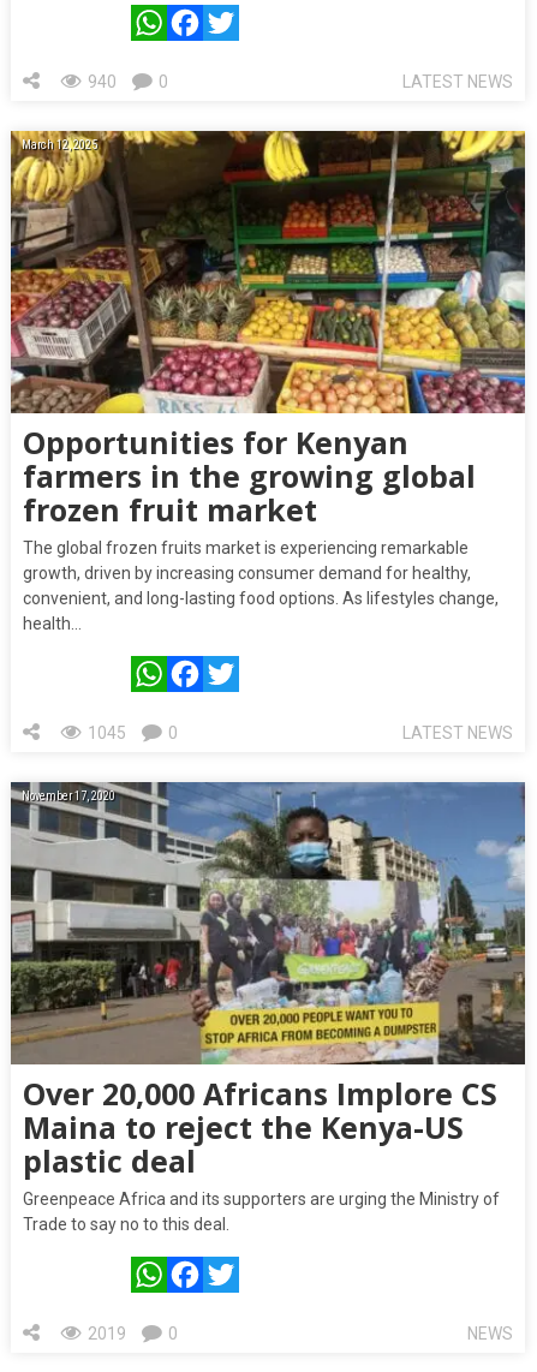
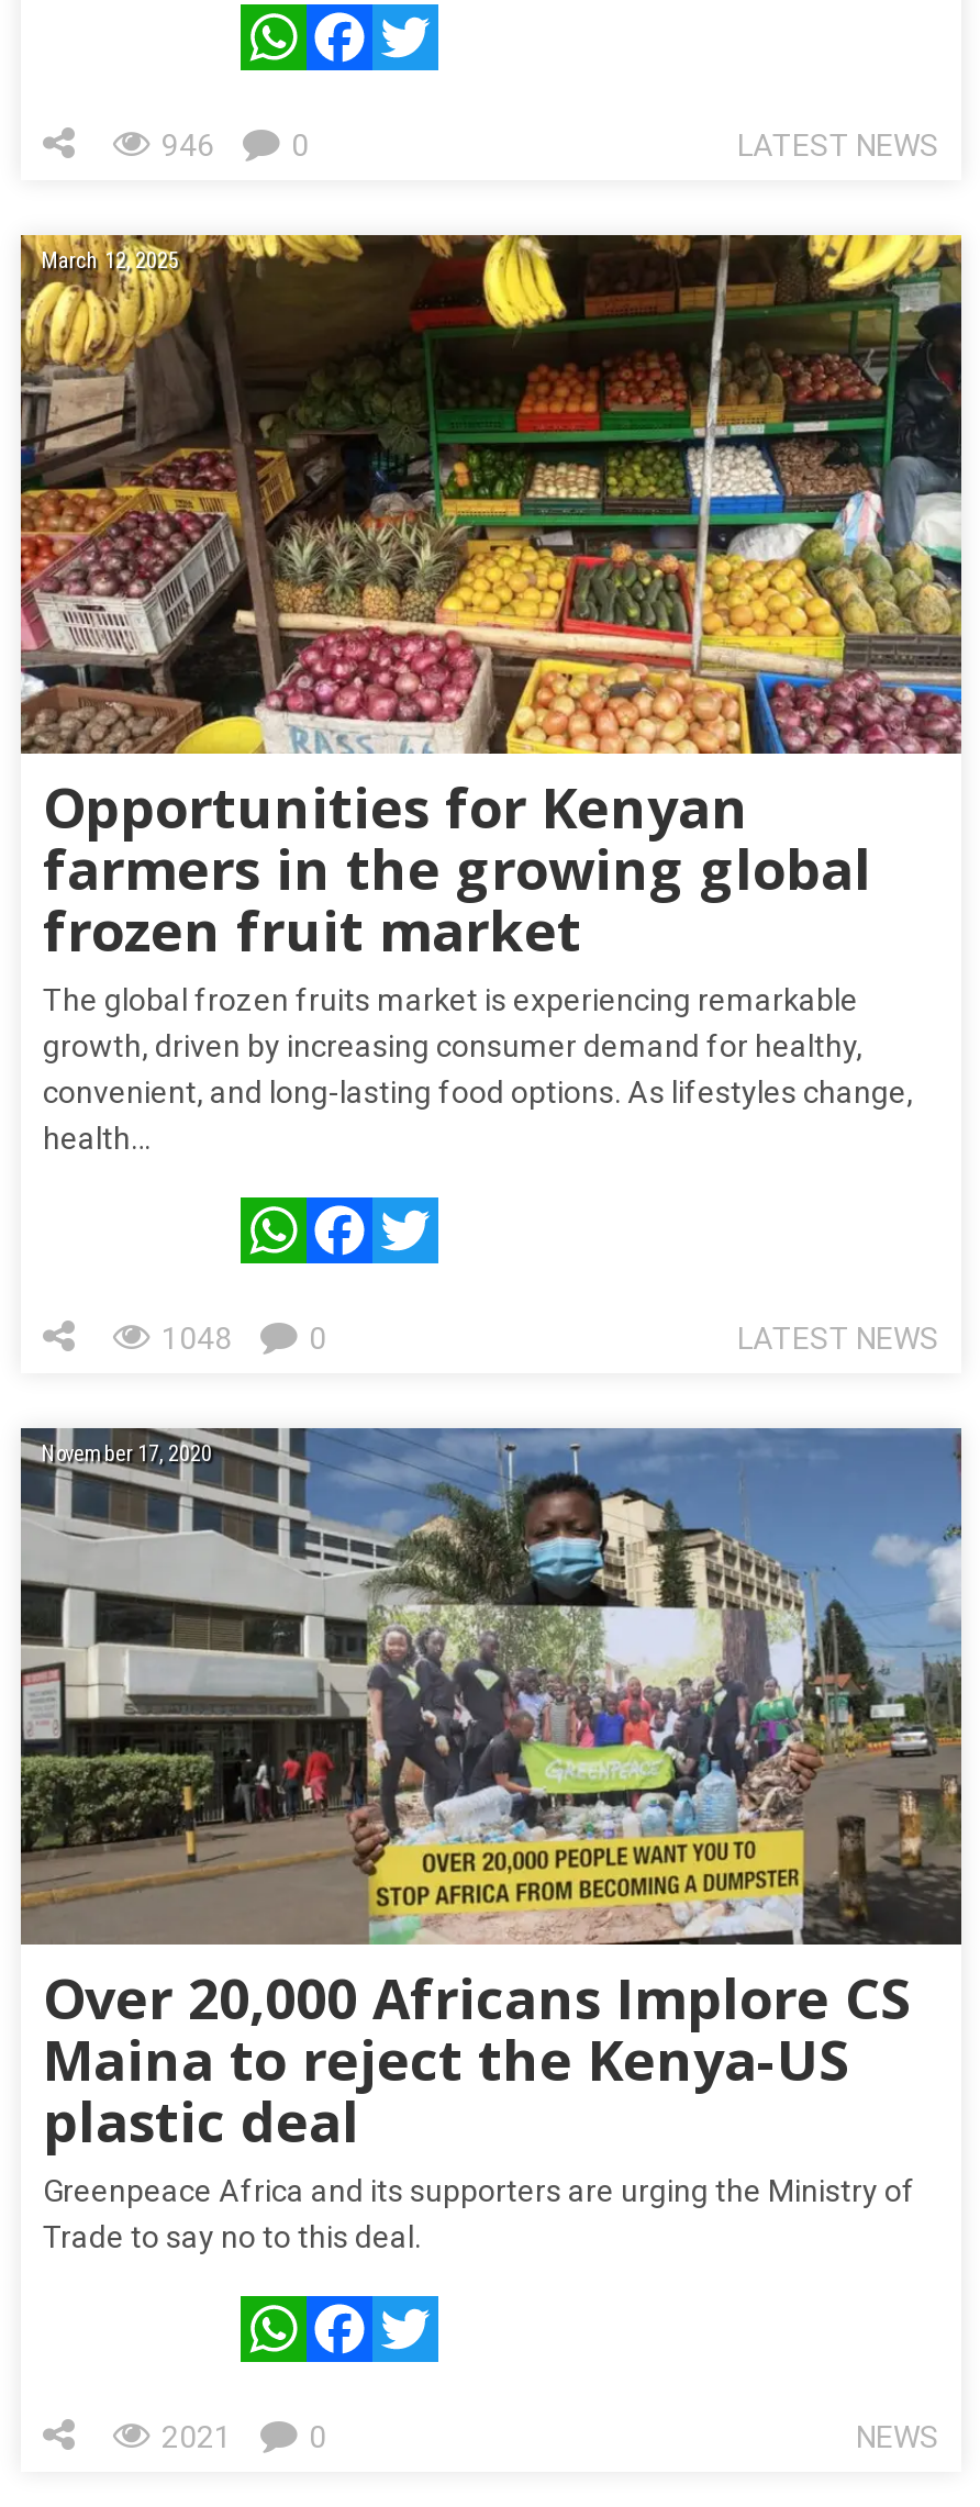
[88,72,117,91] 940 -> [162,128,214,163] 946
[88,724,126,743] 1045 -> [162,1319,232,1355] 1048
[88,1324,126,1344] 2019 -> [162,2419,232,2454] 2021

